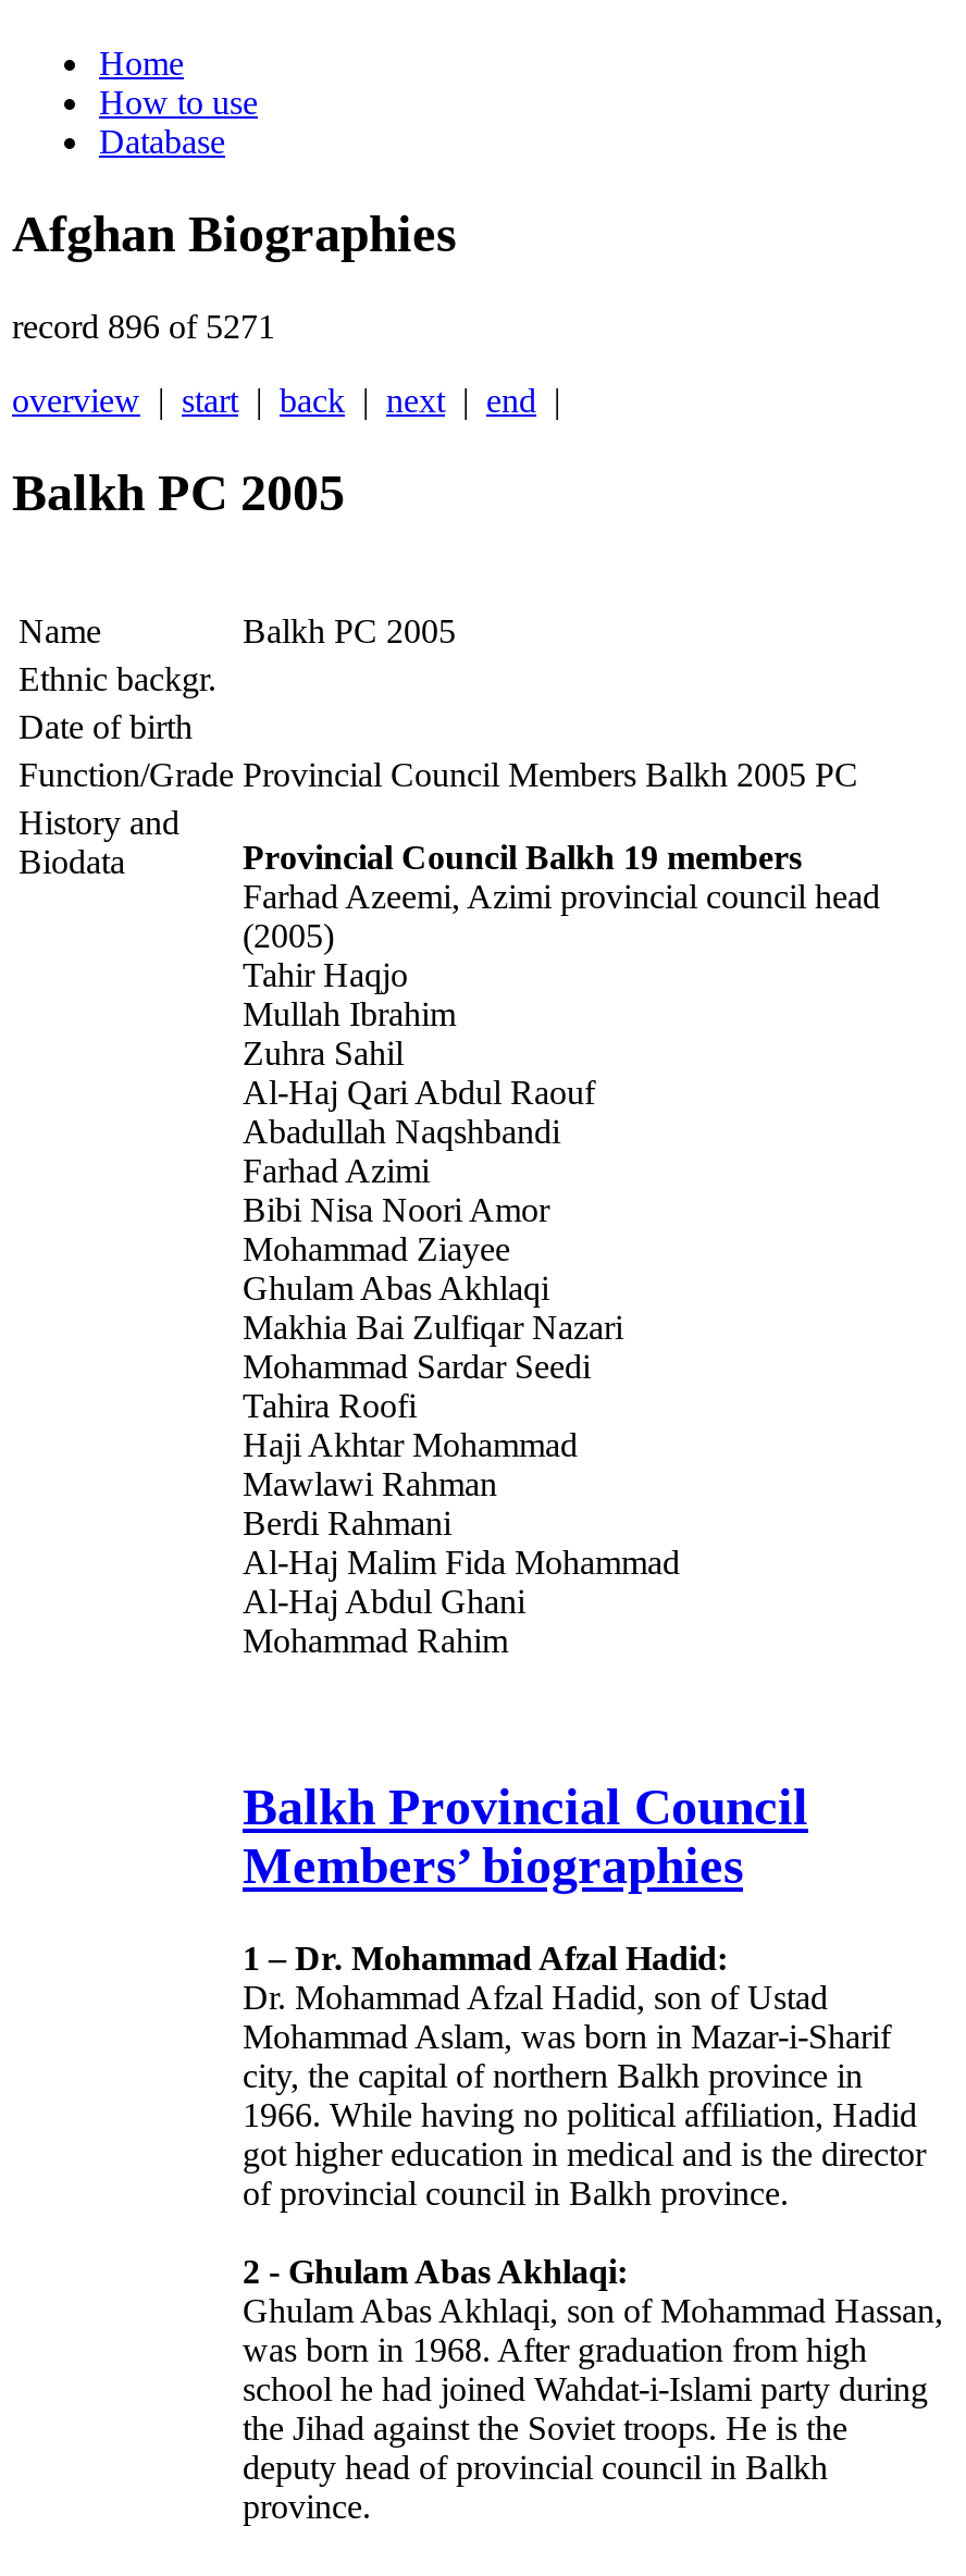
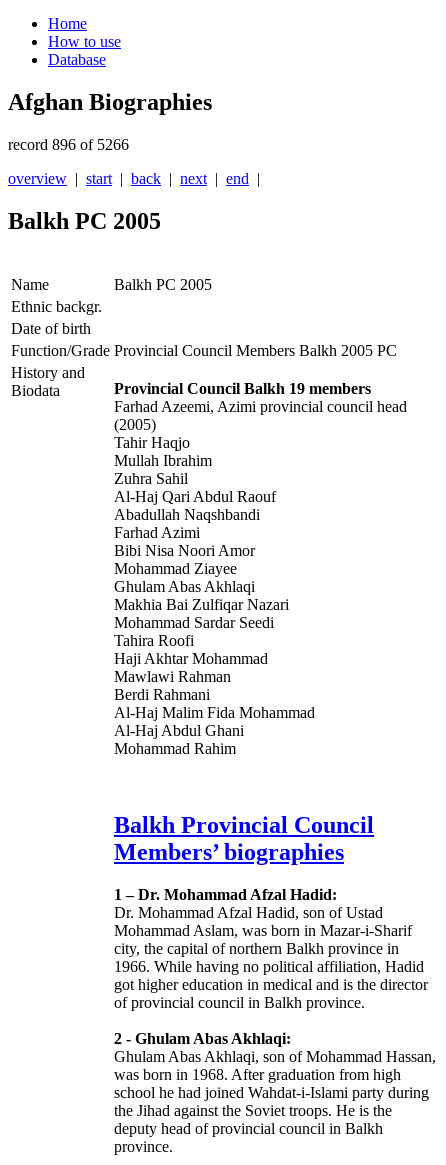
[12,308,275,345] record 896 of 5271 -> [8,136,129,153] record 896 of 5266

